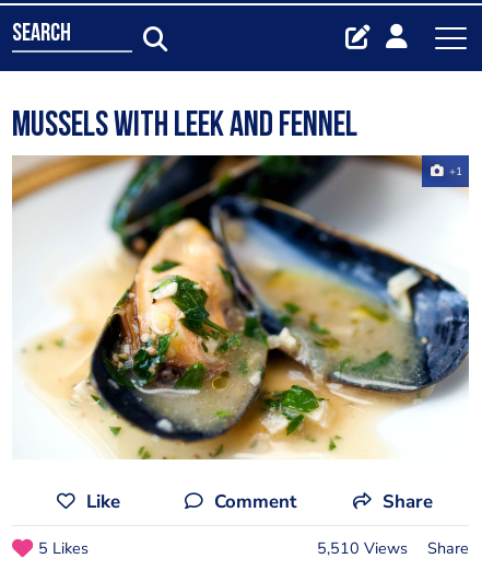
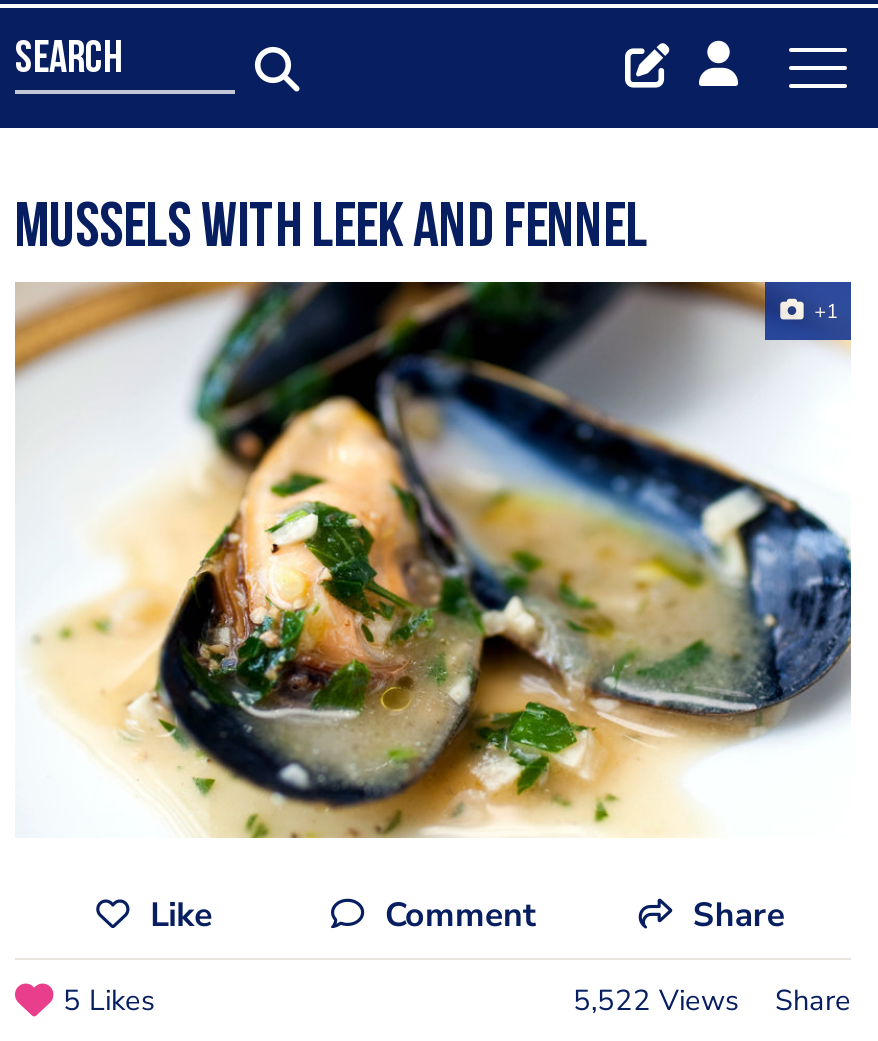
[317,538,469,560] 5,510 Views Share -> [573,981,851,1021] 5,522 Views Share

